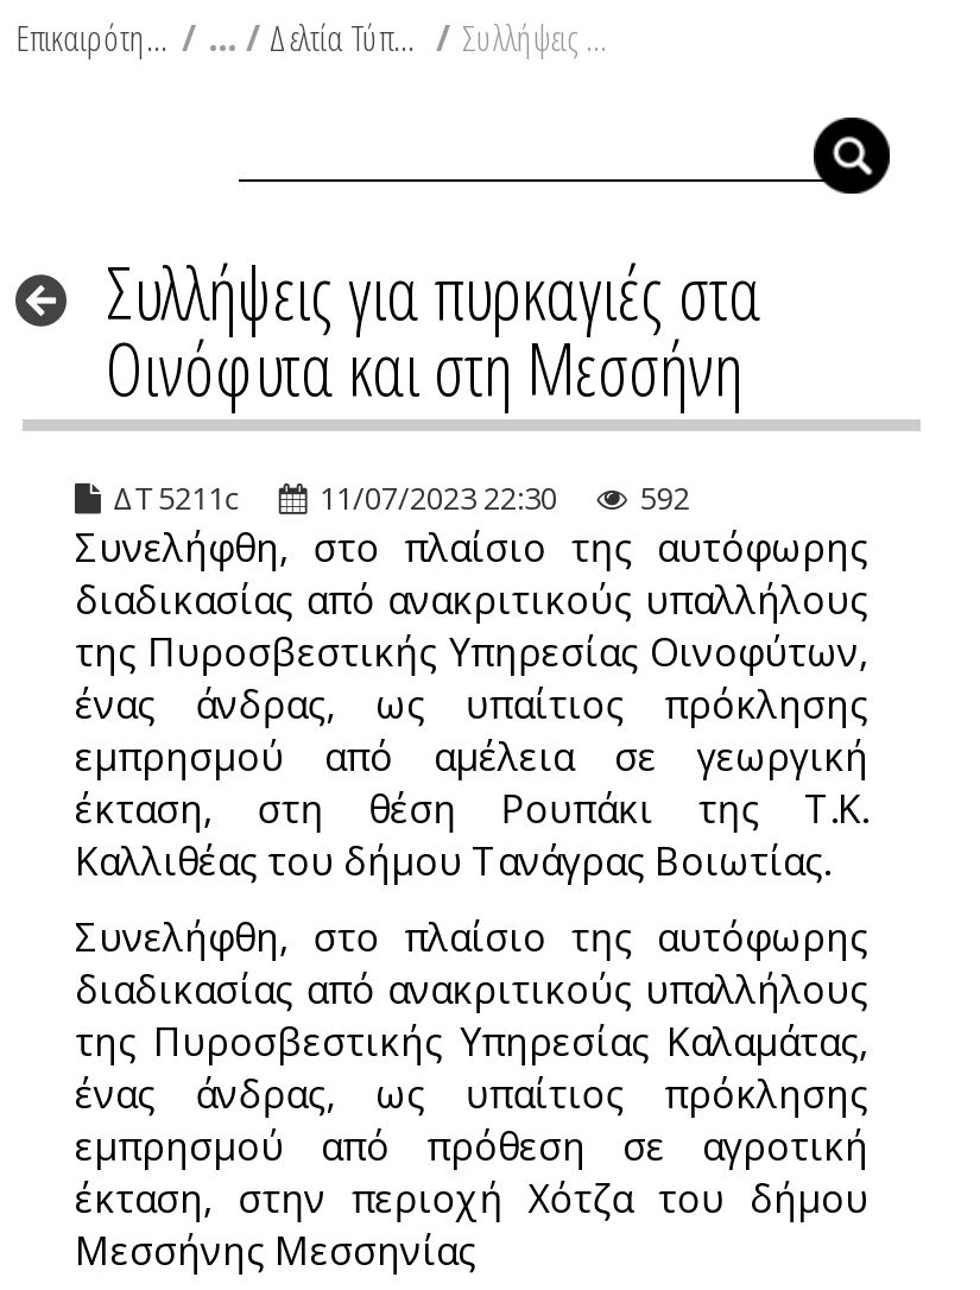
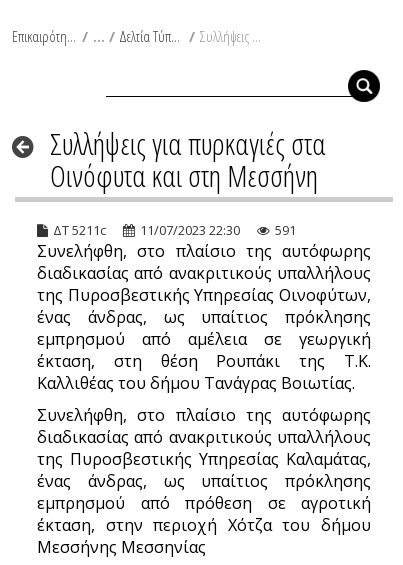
[113,477,690,519] ΔΤ 5211c 11/07/2023 22:30 592 -> [53,221,296,239] ΔΤ 5211c 11/07/2023 22:30 591

